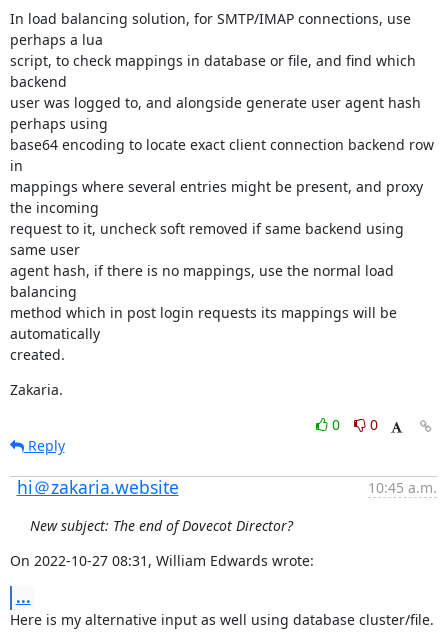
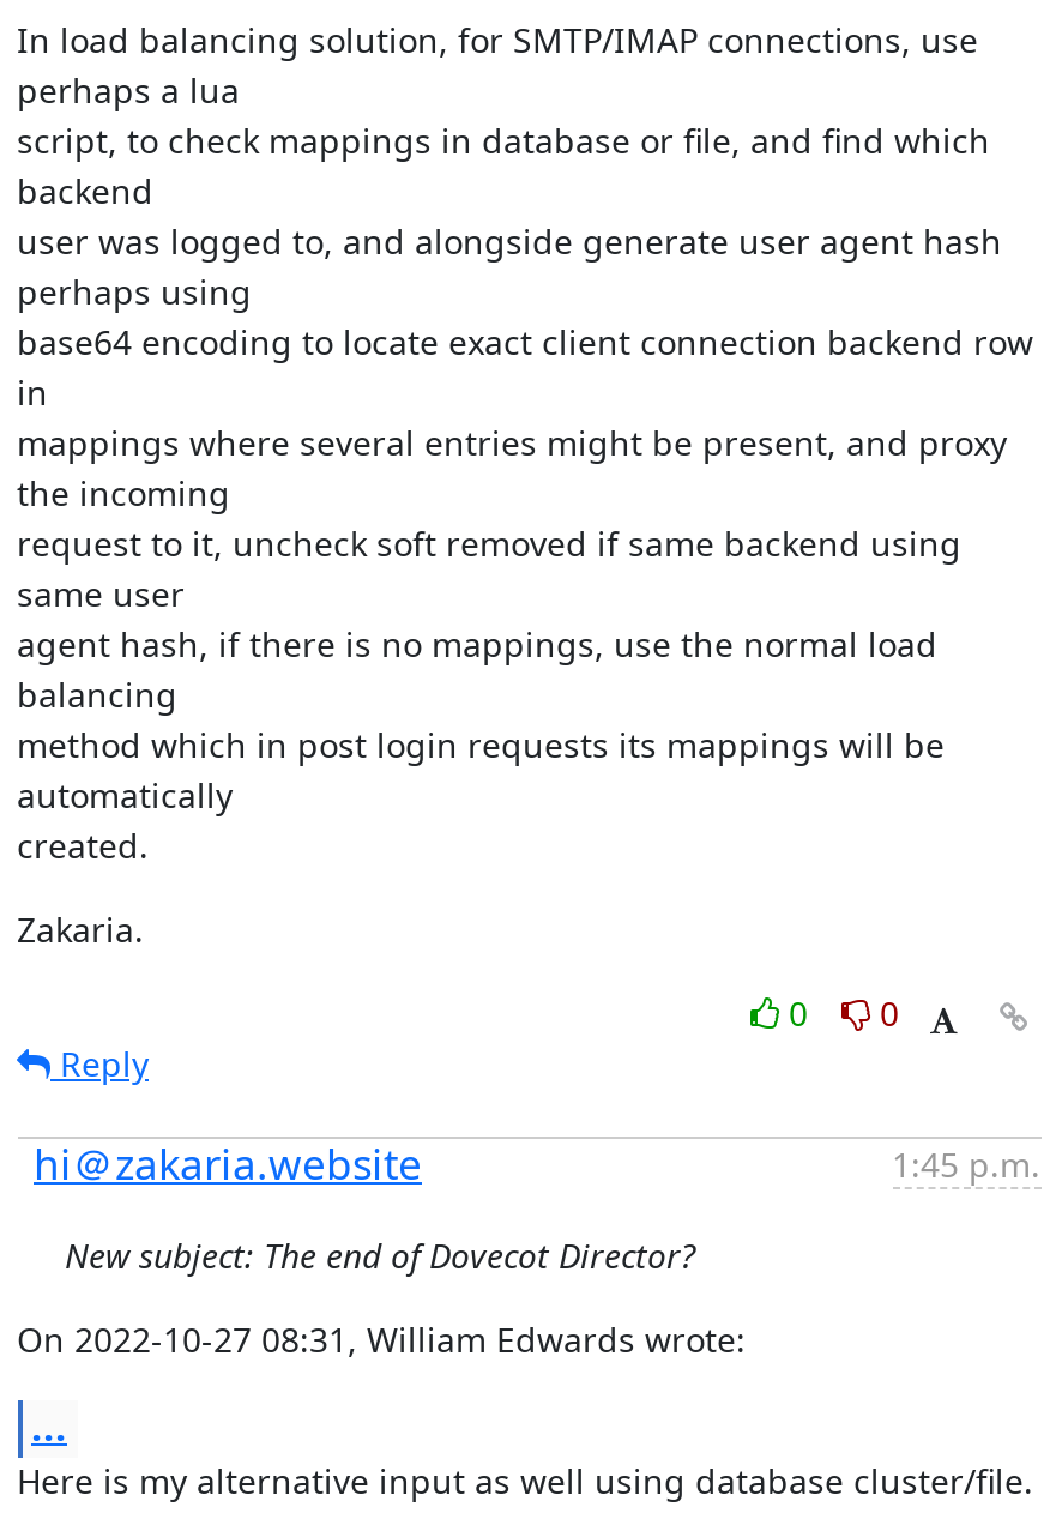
[367,478,436,497] 10:45 a.m. -> [892,1141,1040,1187] 1:45 p.m.

